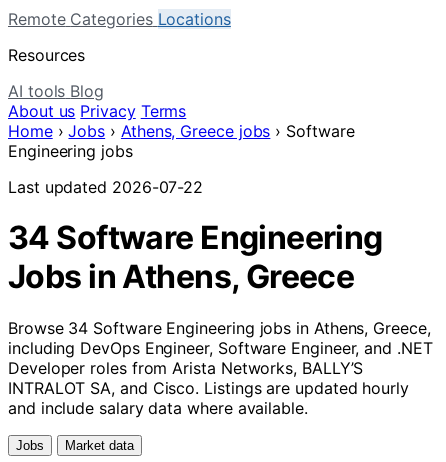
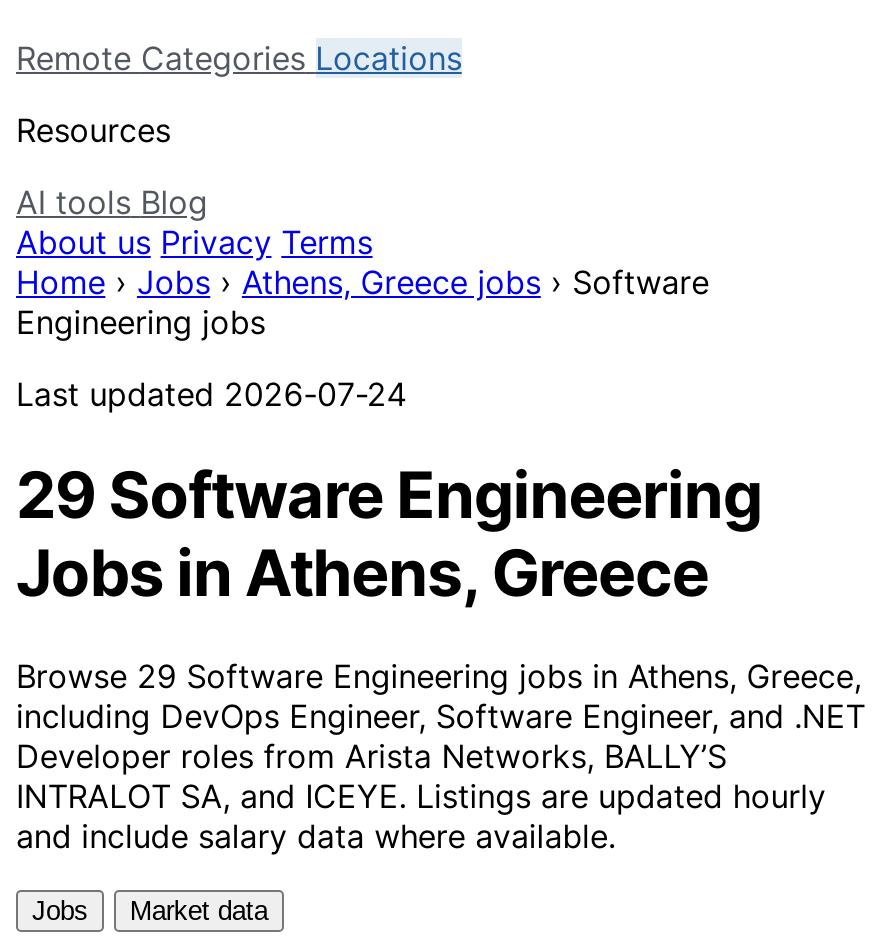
[8,177,203,197] Last updated 2026-07-22 -> [16,374,406,414] Last updated 2026-07-24
[8,218,383,257] 34 Software Engineering -> [16,457,762,535] 29 Software Engineering
[8,318,431,338] Browse 34 Software Engineering jobs in Athens, Greece, -> [16,656,861,696] Browse 29 Software Engineering jobs in Athens, Greece,
[8,378,409,398] INTRALOT SA, and Cisco. Listings are updated hourly -> [16,776,826,816] INTRALOT SA, and ICEYE. Listings are updated hourly

